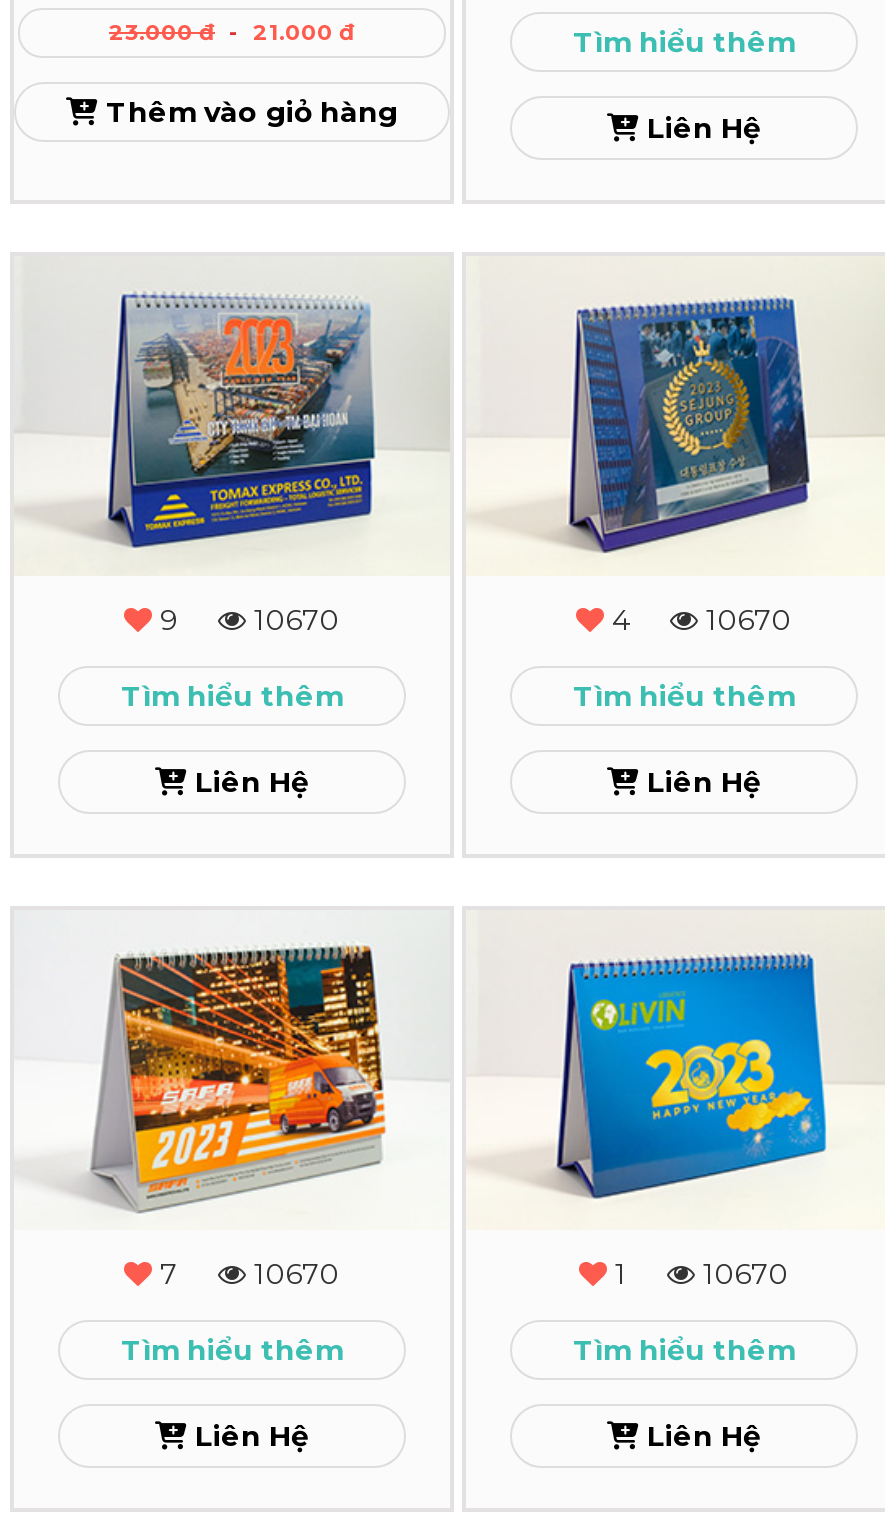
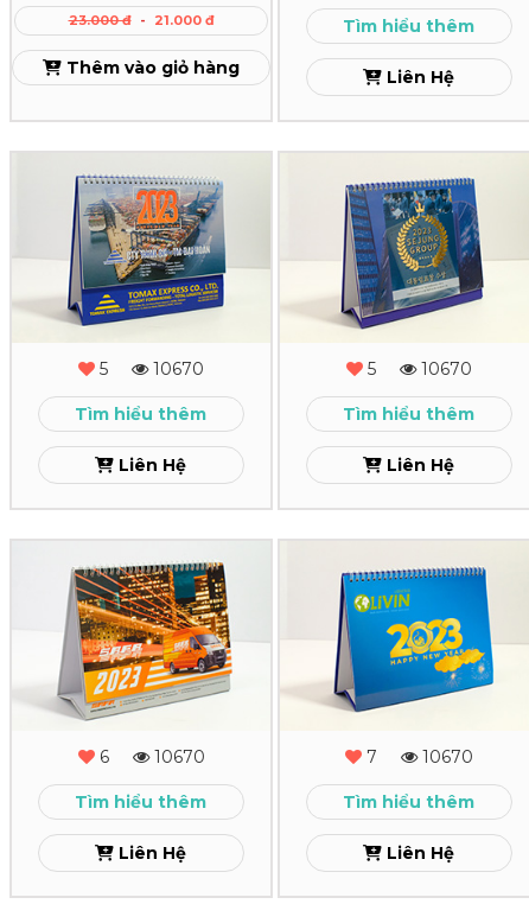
[160,601,178,637] 9 -> [100,358,108,379] 5
[612,601,630,637] 4 -> [368,358,376,379] 5
[160,1255,178,1291] 7 -> [99,746,109,767] 6
[615,1255,627,1291] 1 -> [367,746,377,767] 7

